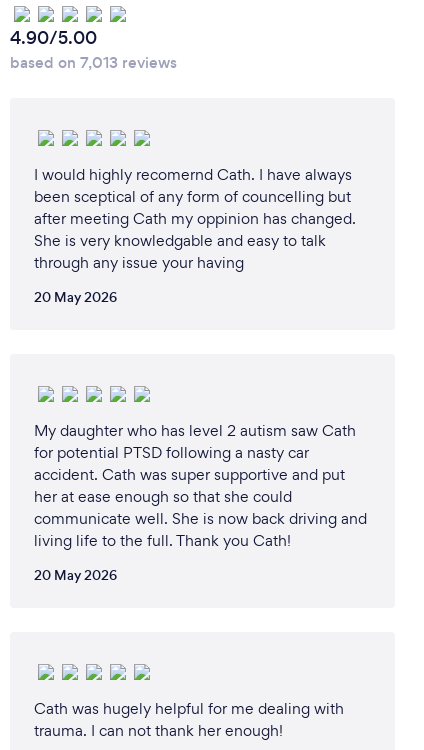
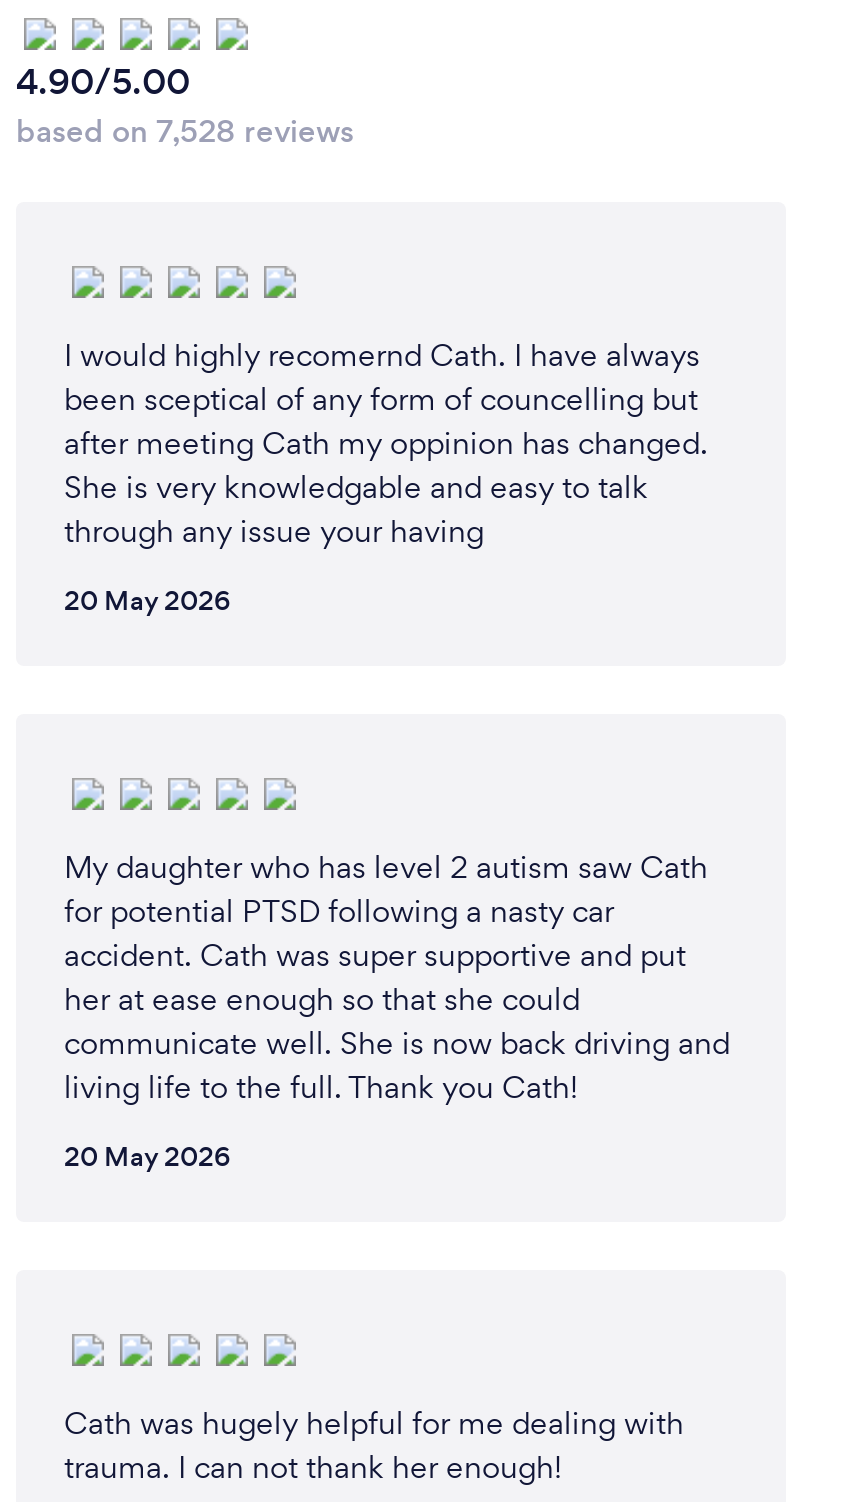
[10,52,177,73] based on 7,013 reviews -> [16,111,354,153] based on 7,528 reviews

